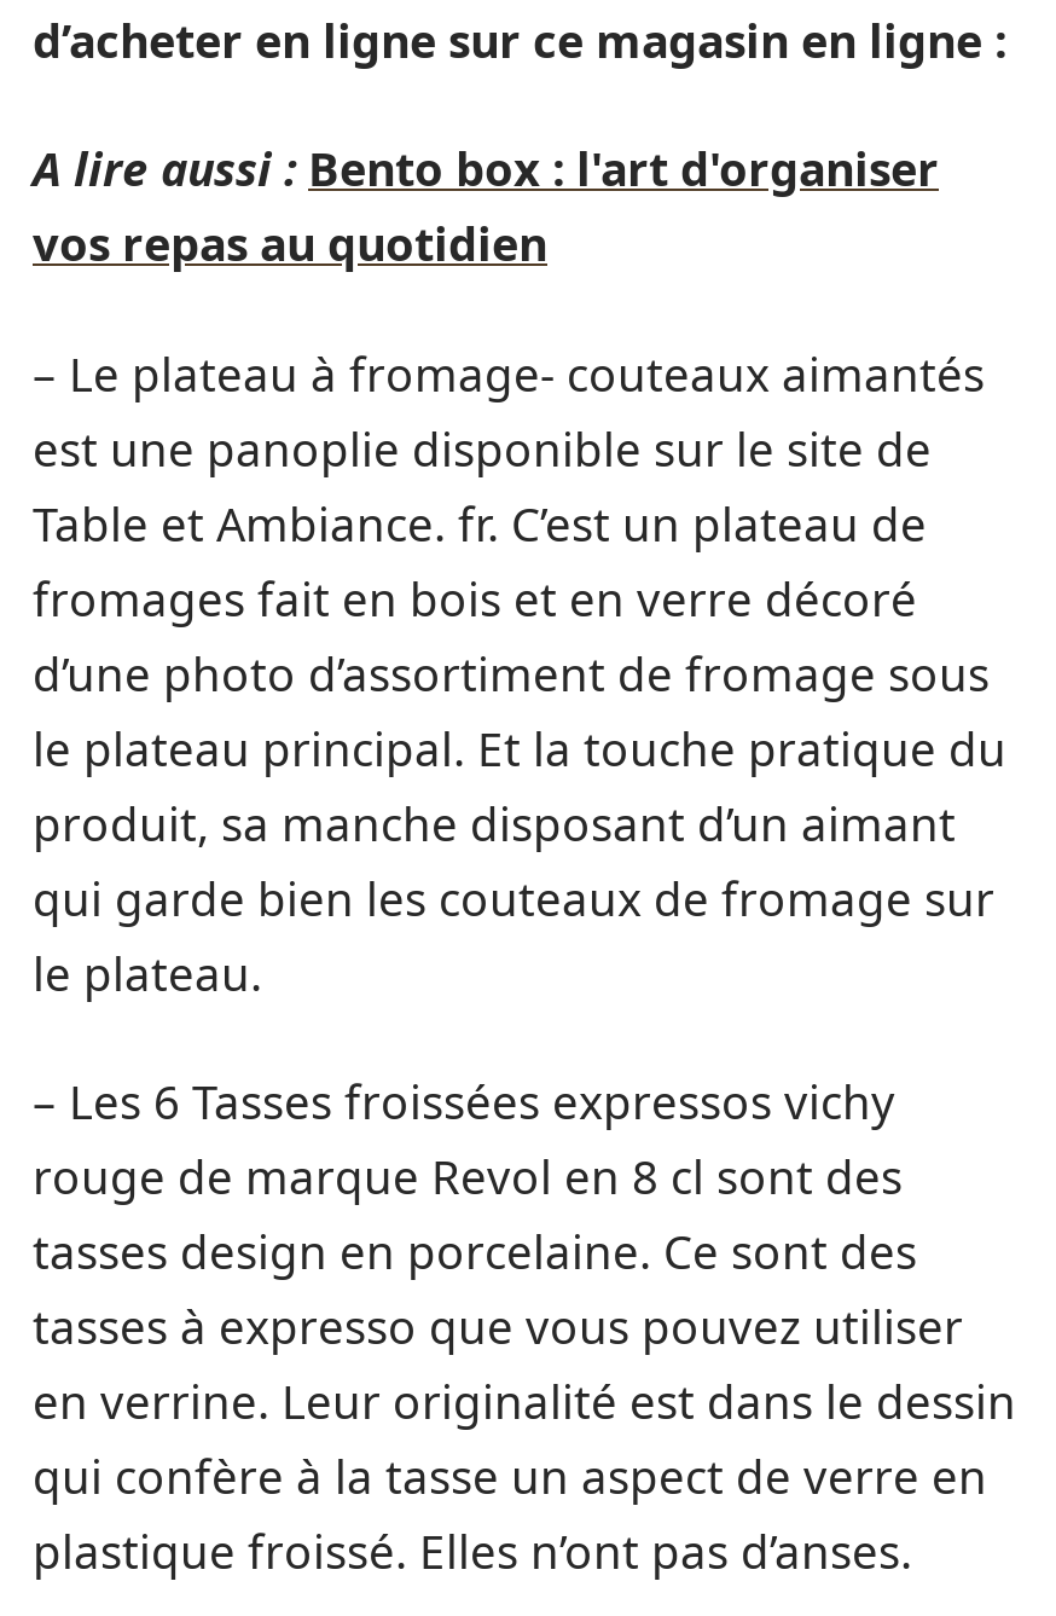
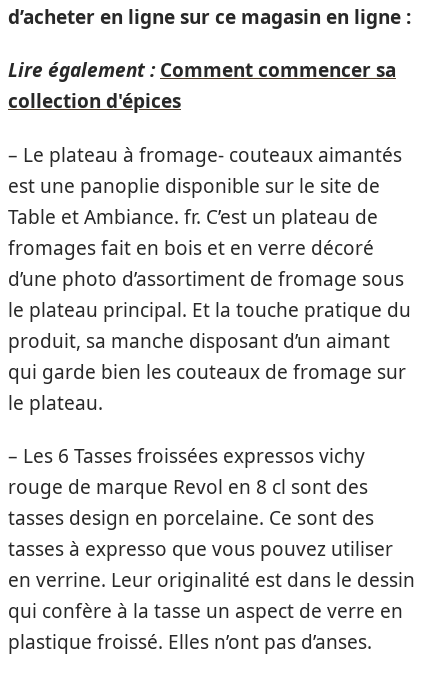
[33,138,939,276] A lire aussi : Bento box : l'art d'organiser | vos repas au quotidien -> [8,57,396,114] Lire également : Comment commencer sa | collection d'épices

